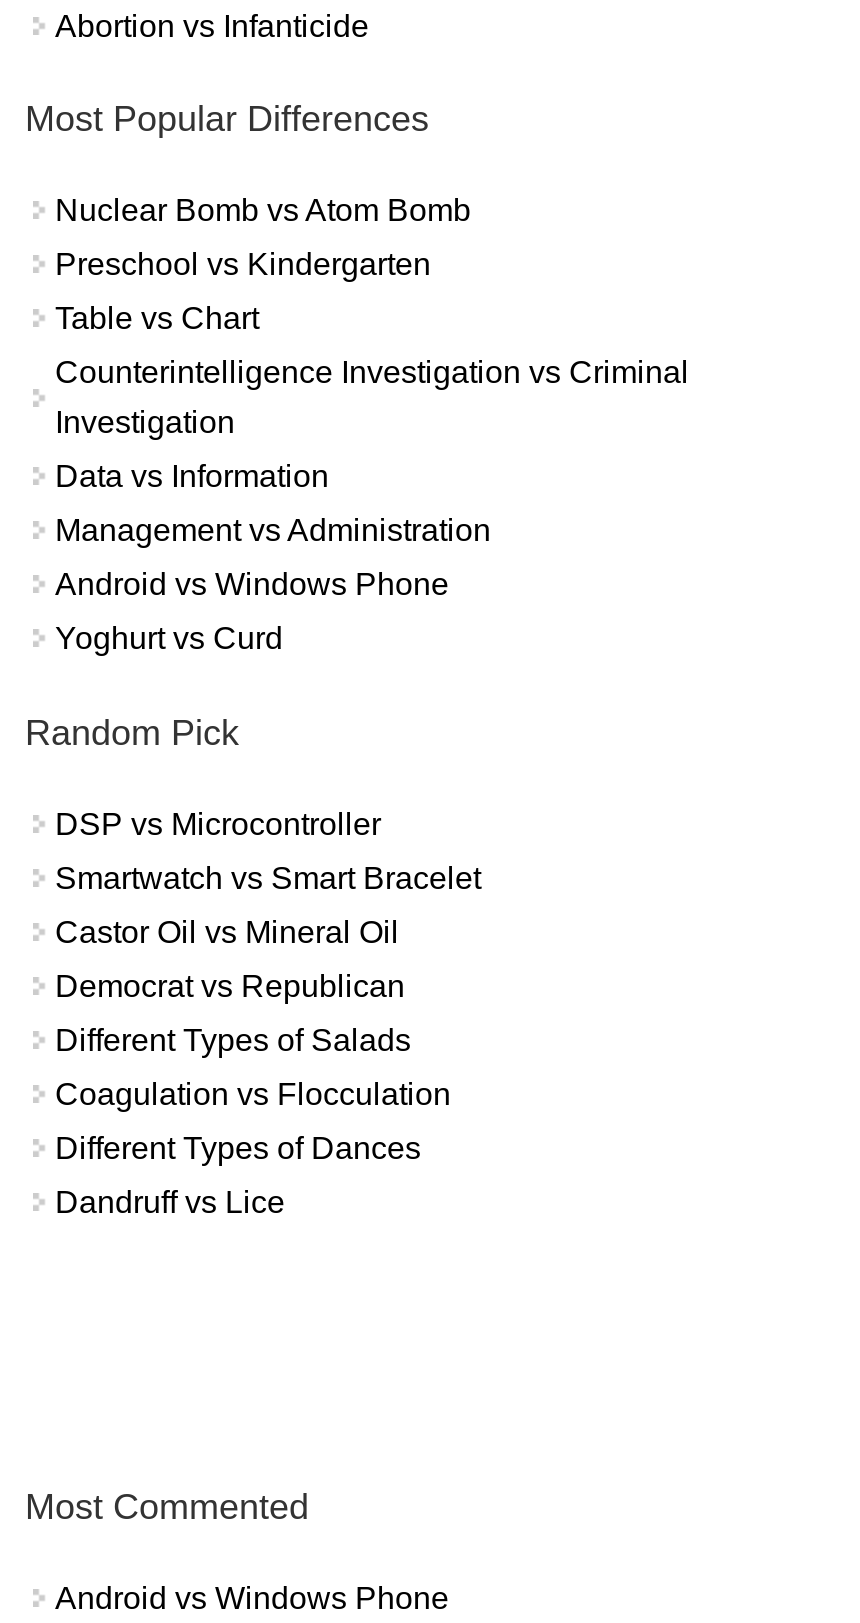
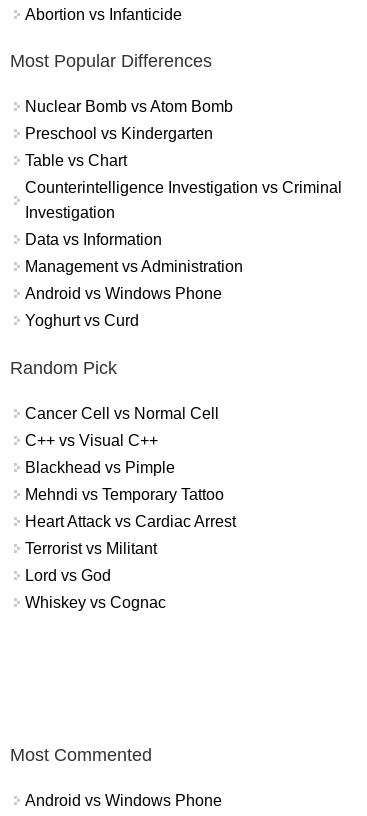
[55,807,381,841] DSP vs Microcontroller -> [25,405,219,422] Cancer Cell vs Normal Cell
[55,861,481,895] Smartwatch vs Smart Bracelet -> [25,432,158,449] C++ vs Visual C++
[55,915,399,949] Castor Oil vs Mineral Oil -> [25,459,175,476] Blackhead vs Pimple
[55,969,405,1003] Democrat vs Republican -> [25,486,224,503] Mehndi vs Temporary Tattoo
[55,1023,411,1057] Different Types of Salads -> [25,513,236,530] Heart Attack vs Cardiac Arrest
[55,1077,451,1111] Coagulation vs Flocculation -> [25,540,157,557] Terrorist vs Militant
[55,1131,421,1165] Different Types of Dances -> [25,567,111,584] Lord vs God
[55,1185,285,1219] Dandruff vs Lice -> [25,594,166,611] Whiskey vs Cognac

